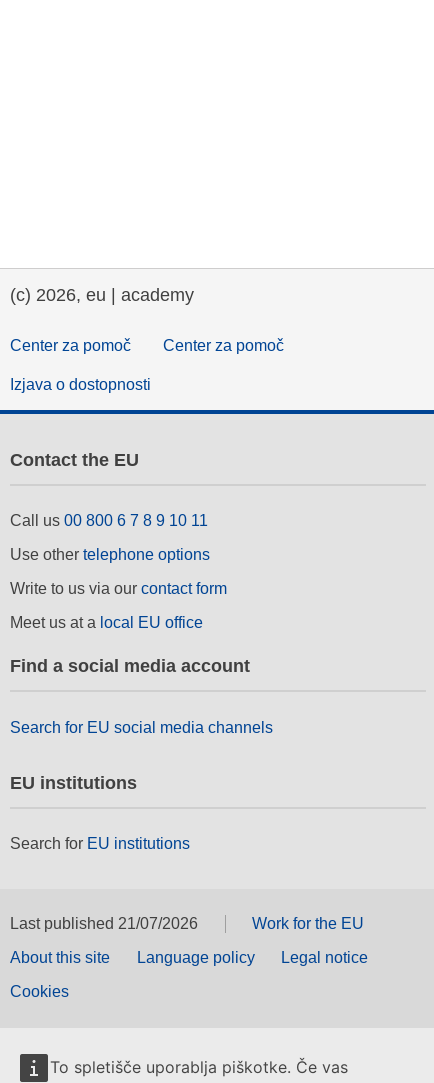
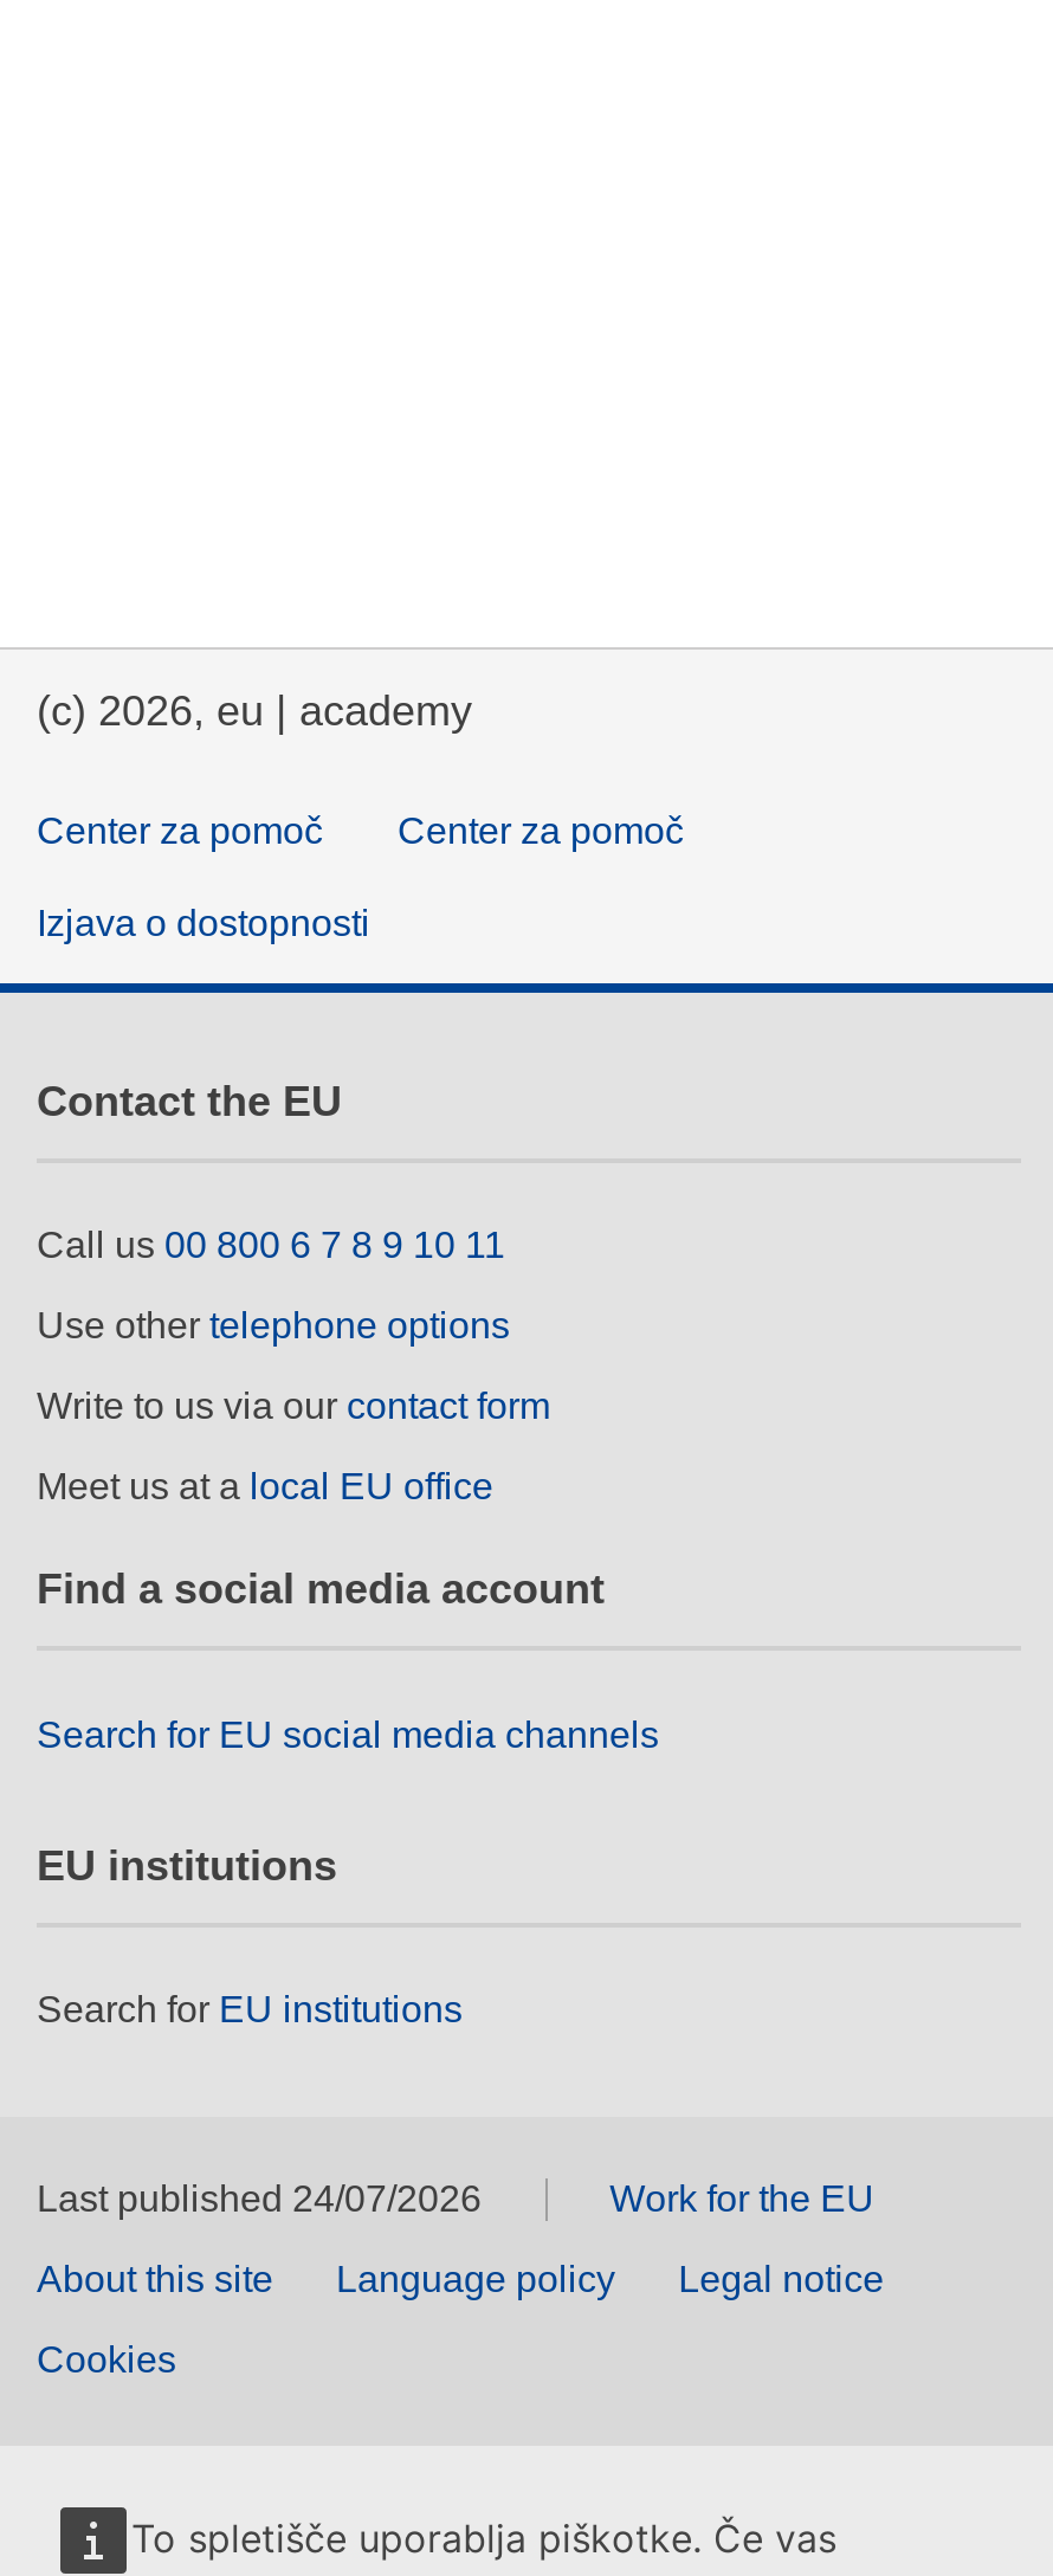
[10,915,198,932] Last published 21/07/2026 -> [37,2180,482,2220] Last published 24/07/2026

